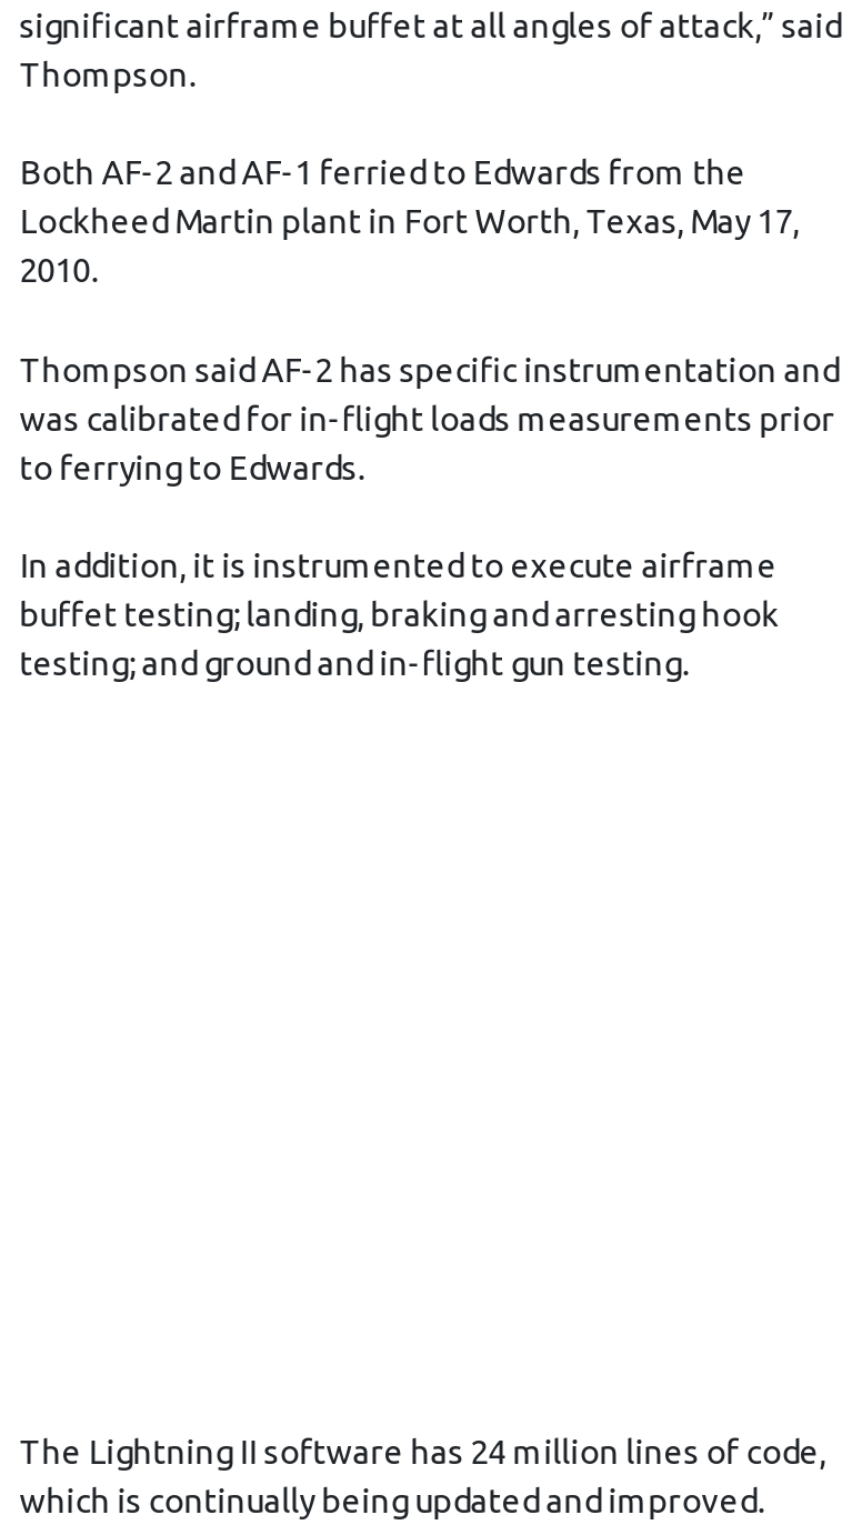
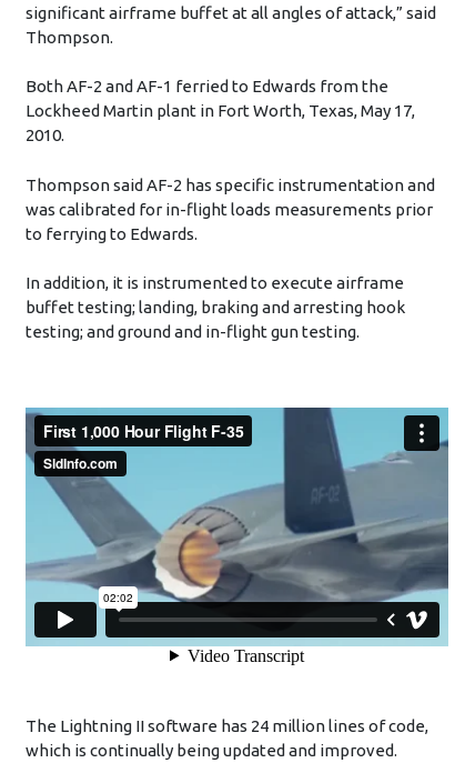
none -> [24,406,449,666] [image]

